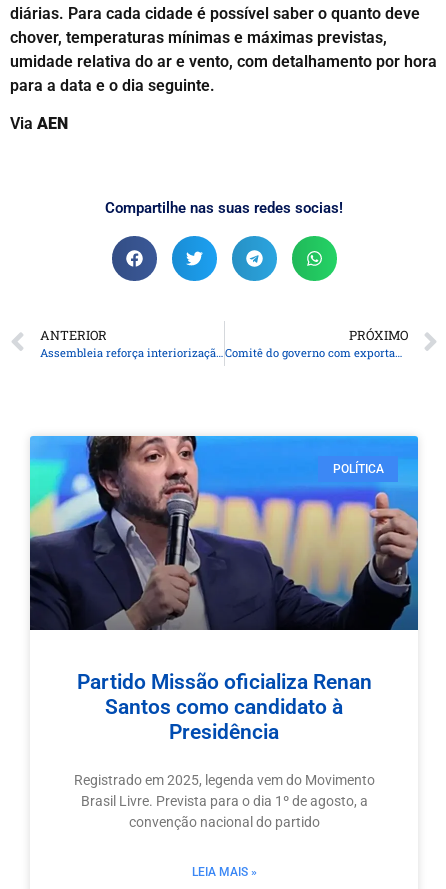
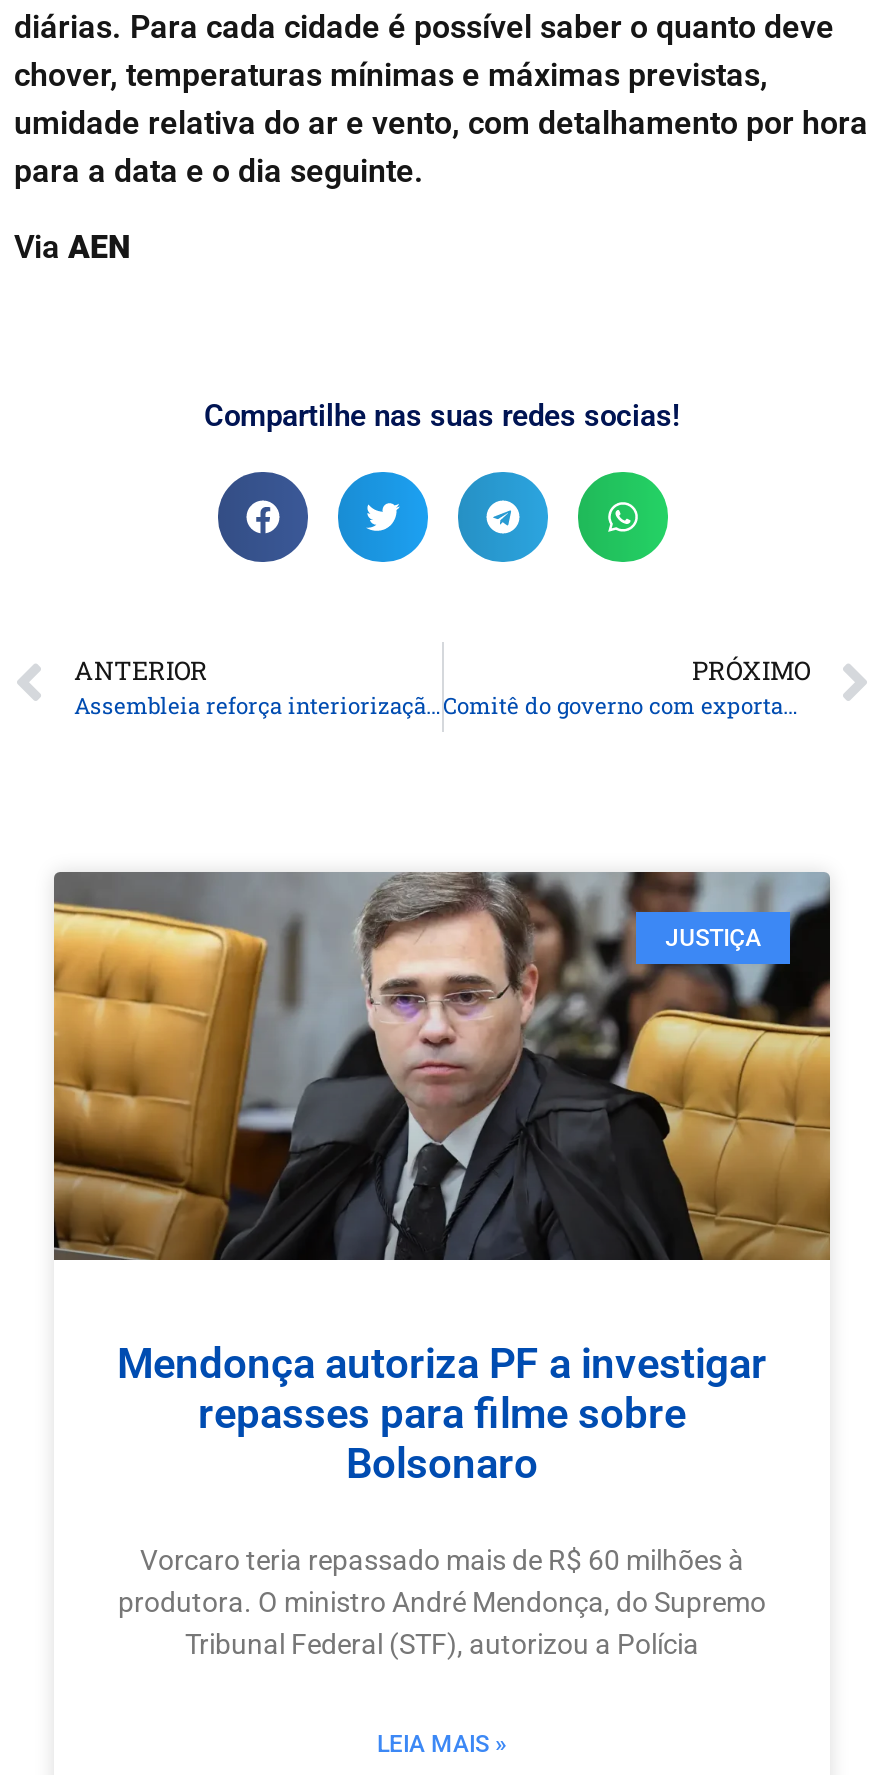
[29,435,419,631] [image] | POLÍTICA -> [52,870,832,1262] [image] | JUSTIÇA
[76,670,371,744] Partido Missão oficializa Renan | Santos como candidato à | Presidência -> [117,1339,767,1487] Mendonça autoriza PF a investigar | repasses para filme sobre | Bolsonaro
[73,772,374,830] Registrado em 2025, legenda vem do Movimento | Brasil Livre. Prevista para o dia 1º de agosto, a | convenção nacional do partido -> [118,1543,766,1659] Vorcaro teria repassado mais de R$ 60 milhões à | produtora. O ministro André Mendonça, do Supremo | Tribunal Federal (STF), autorizou a Polícia

